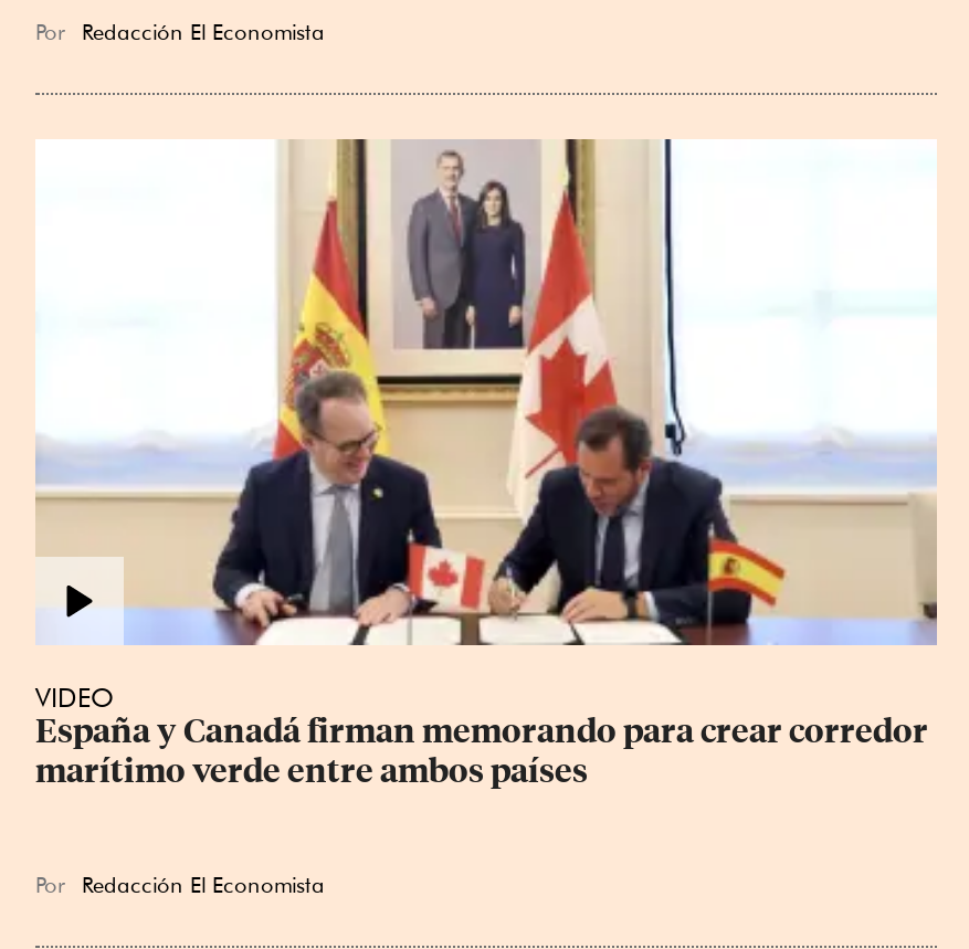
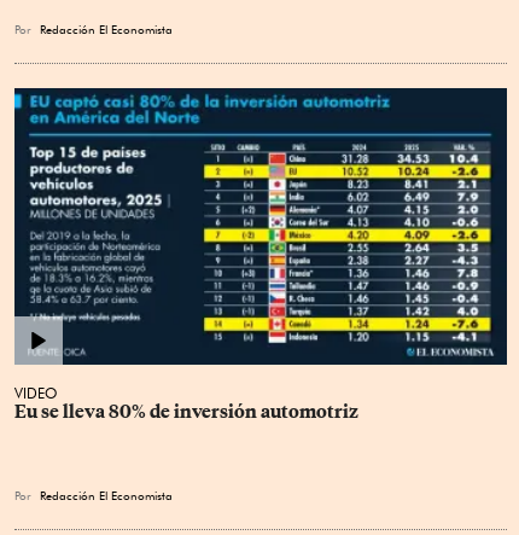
[35,137,937,791] [image] | España y Canadá firman memorando para crear corredor | marítimo verde entre ambos países -> [13,87,508,423] [image] | Eu se lleva 80% de inversión automotriz

